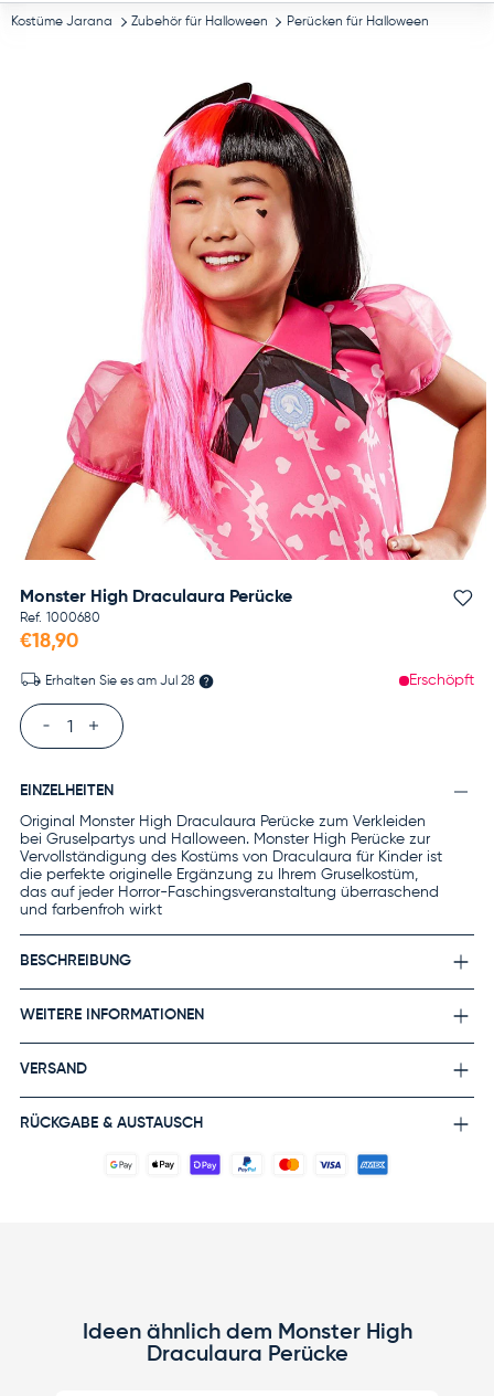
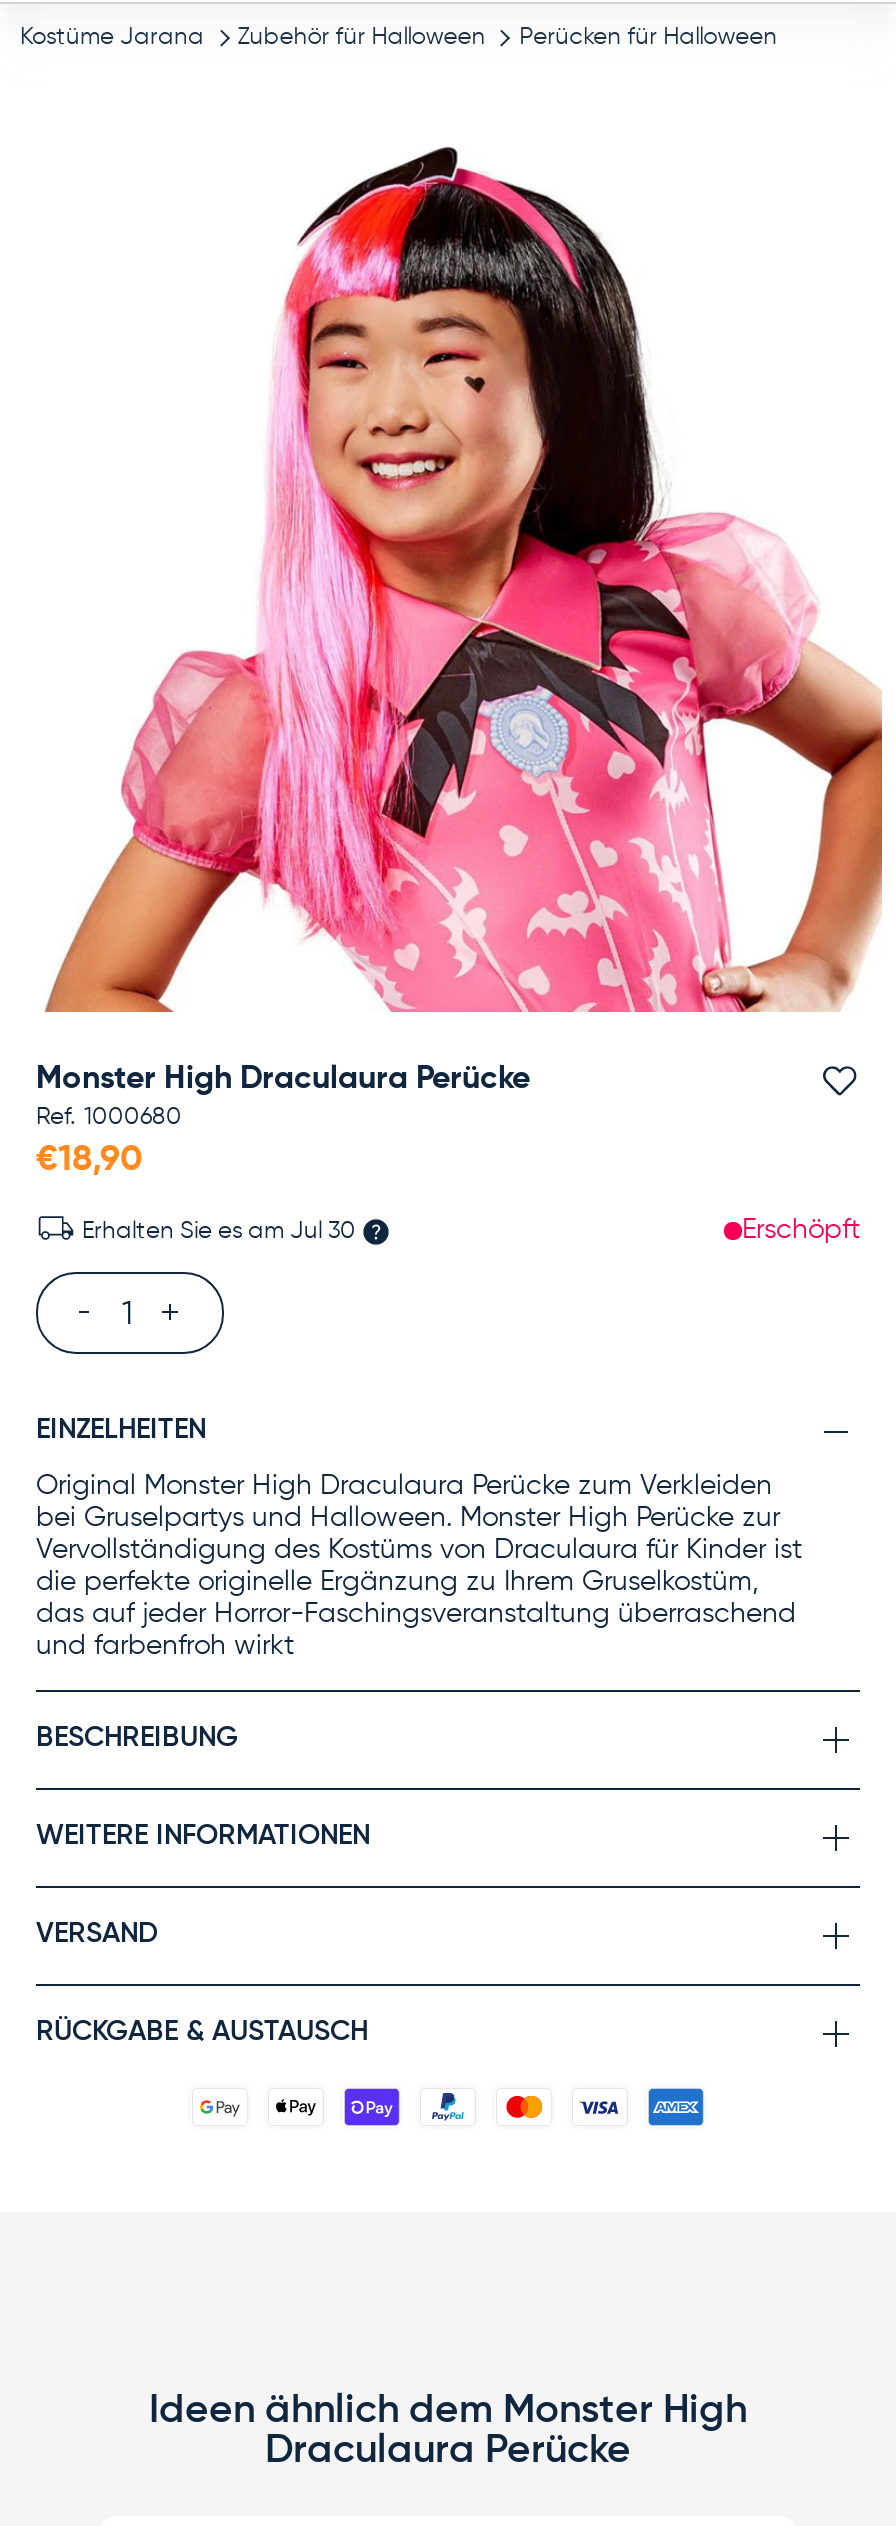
[45,675,195,688] Erhalten Sie es am Jul 28 -> [82,1220,356,1244] Erhalten Sie es am Jul 30

